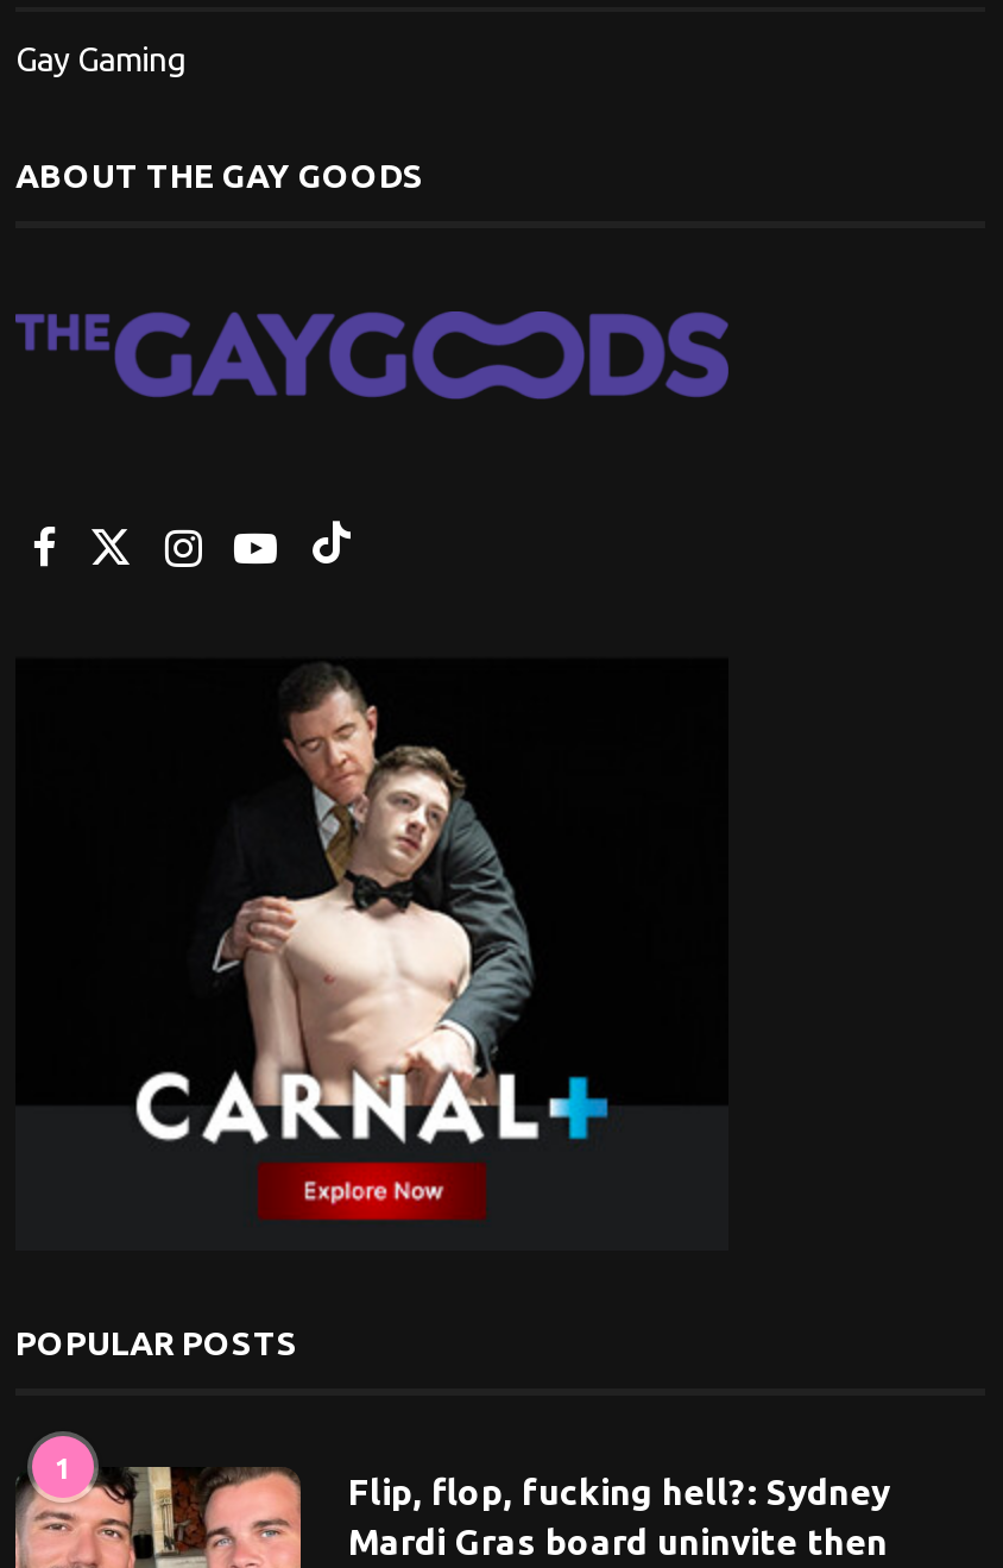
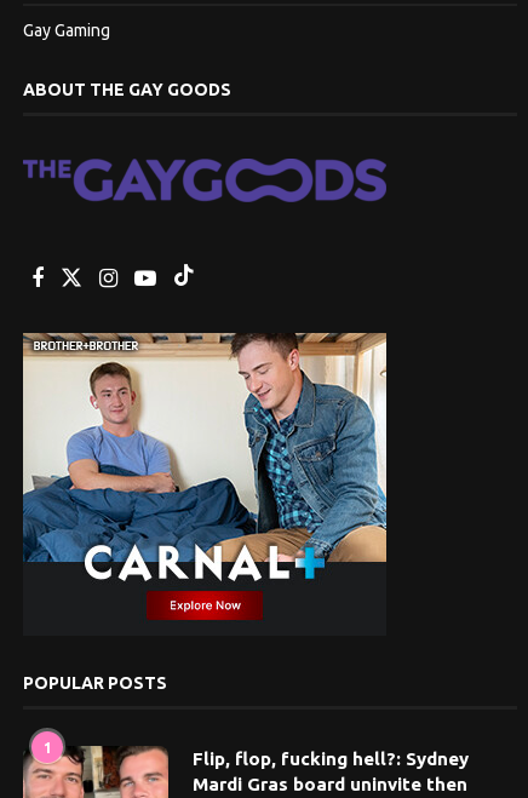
[15,654,728,1139] [image] -> [22,332,388,579] [image]

